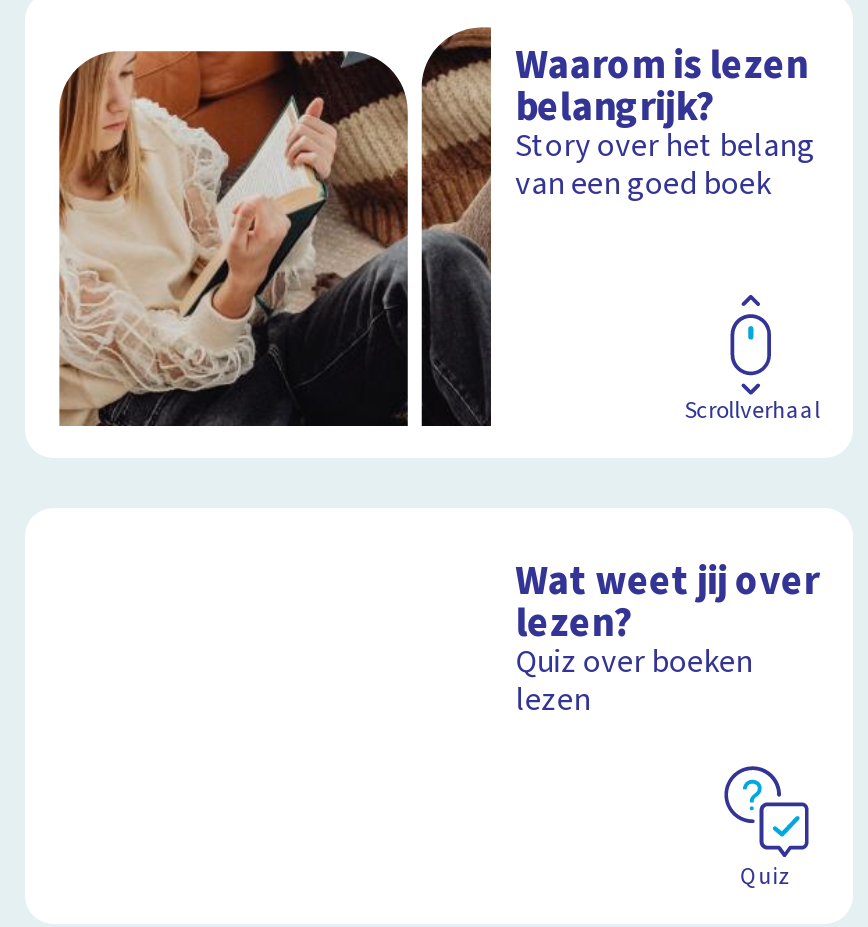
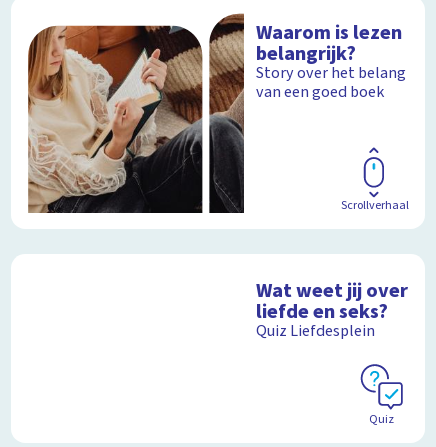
[515,594,753,722] lezen? | Quiz over boeken | lezen -> [256,297,388,342] liefde en seks? | Quiz Liefdesplein

